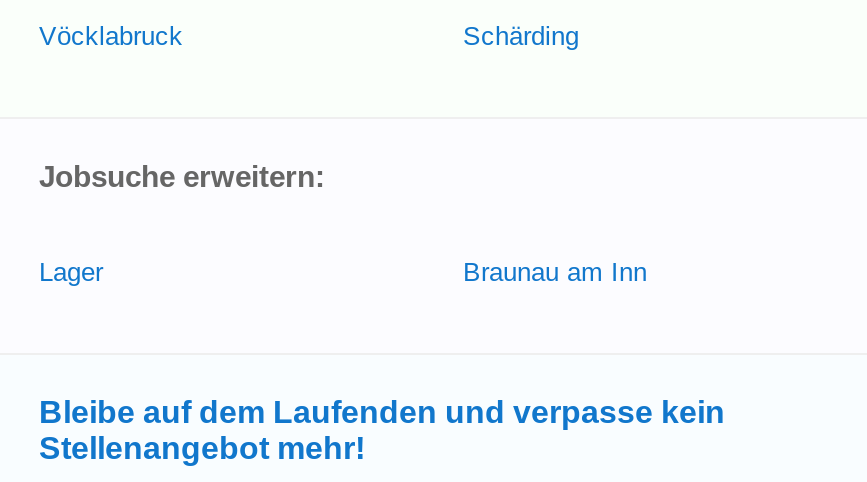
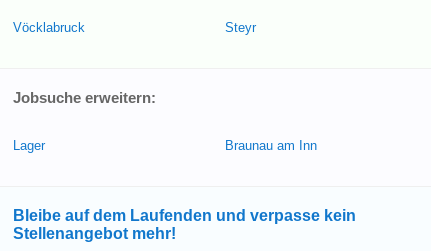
[463,21,579,51] Schärding -> [225,20,256,35] Steyr

